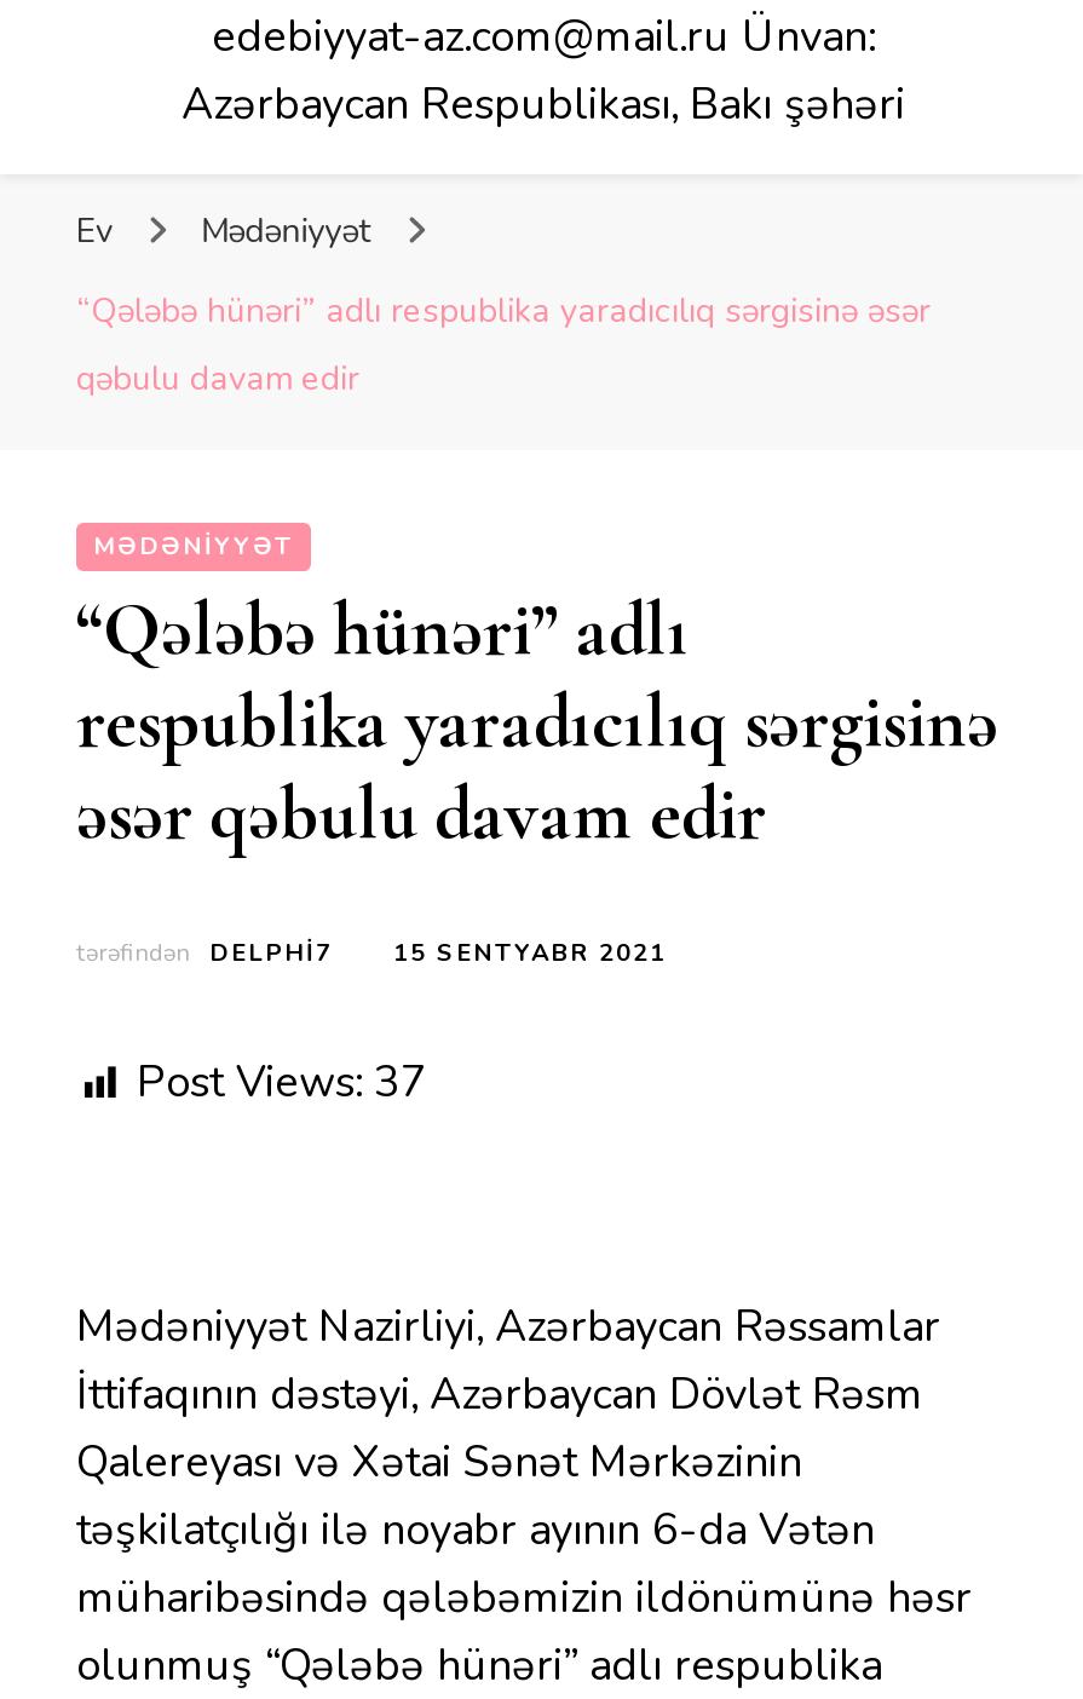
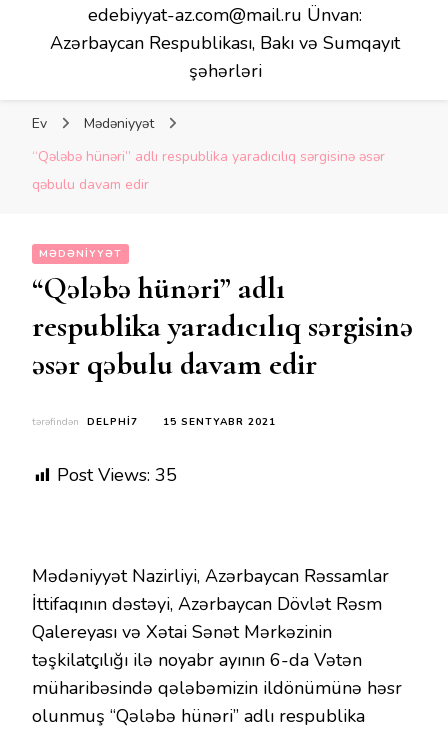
[182,75,905,133] Azərbaycan Respublikası, Bakı şəhəri -> [50,31,400,83] Azərbaycan Respublikası, Bakı və Sumqayıt | şəhərləri
[137,1053,427,1111] Post Views: 37 -> [57,463,177,487] Post Views: 35

